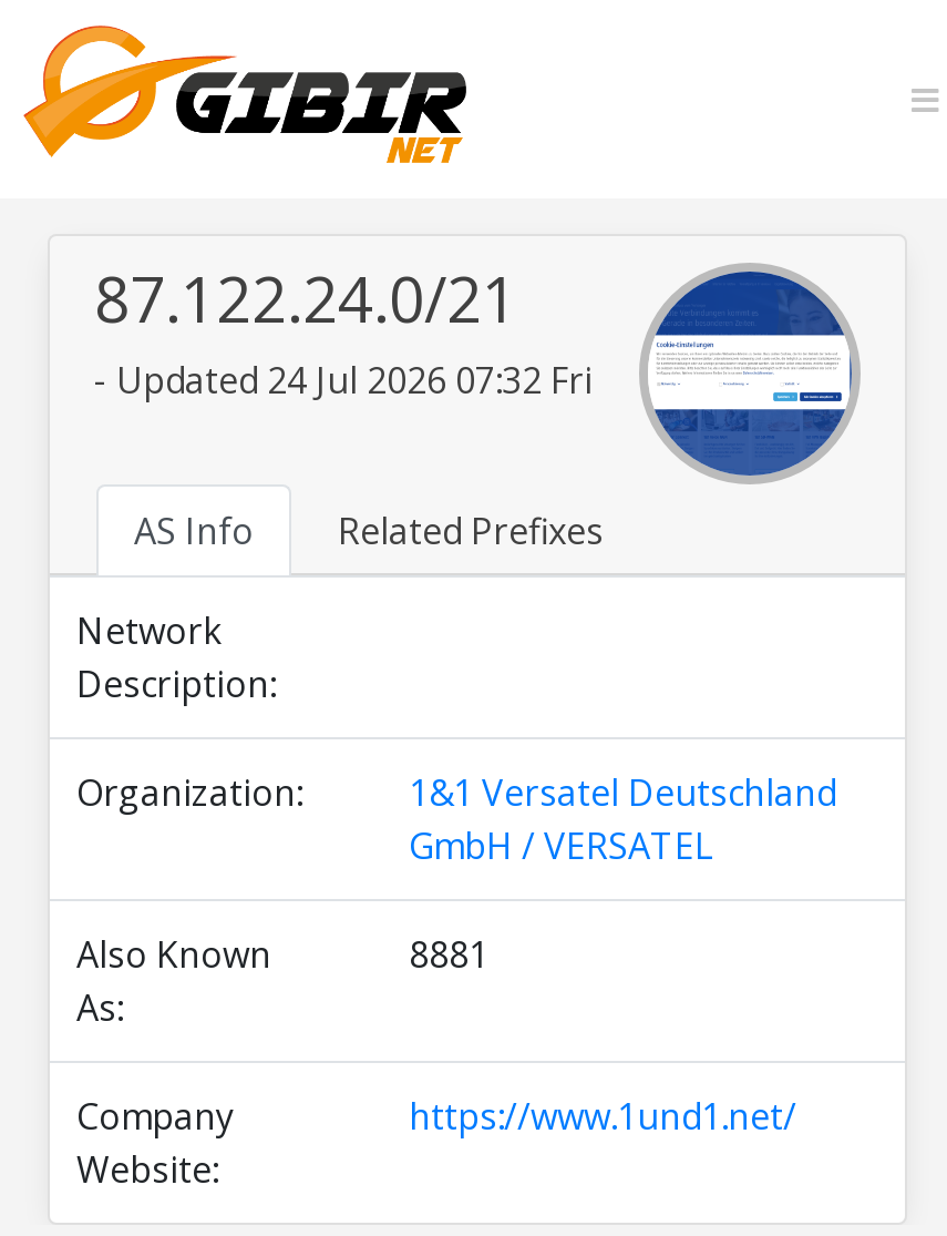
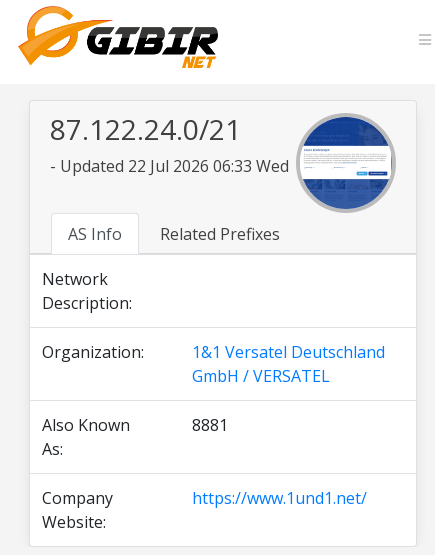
[94,356,593,405] - Updated 24 Jul 2026 07:32 Fri -> [50,155,289,177] - Updated 22 Jul 2026 06:33 Wed

